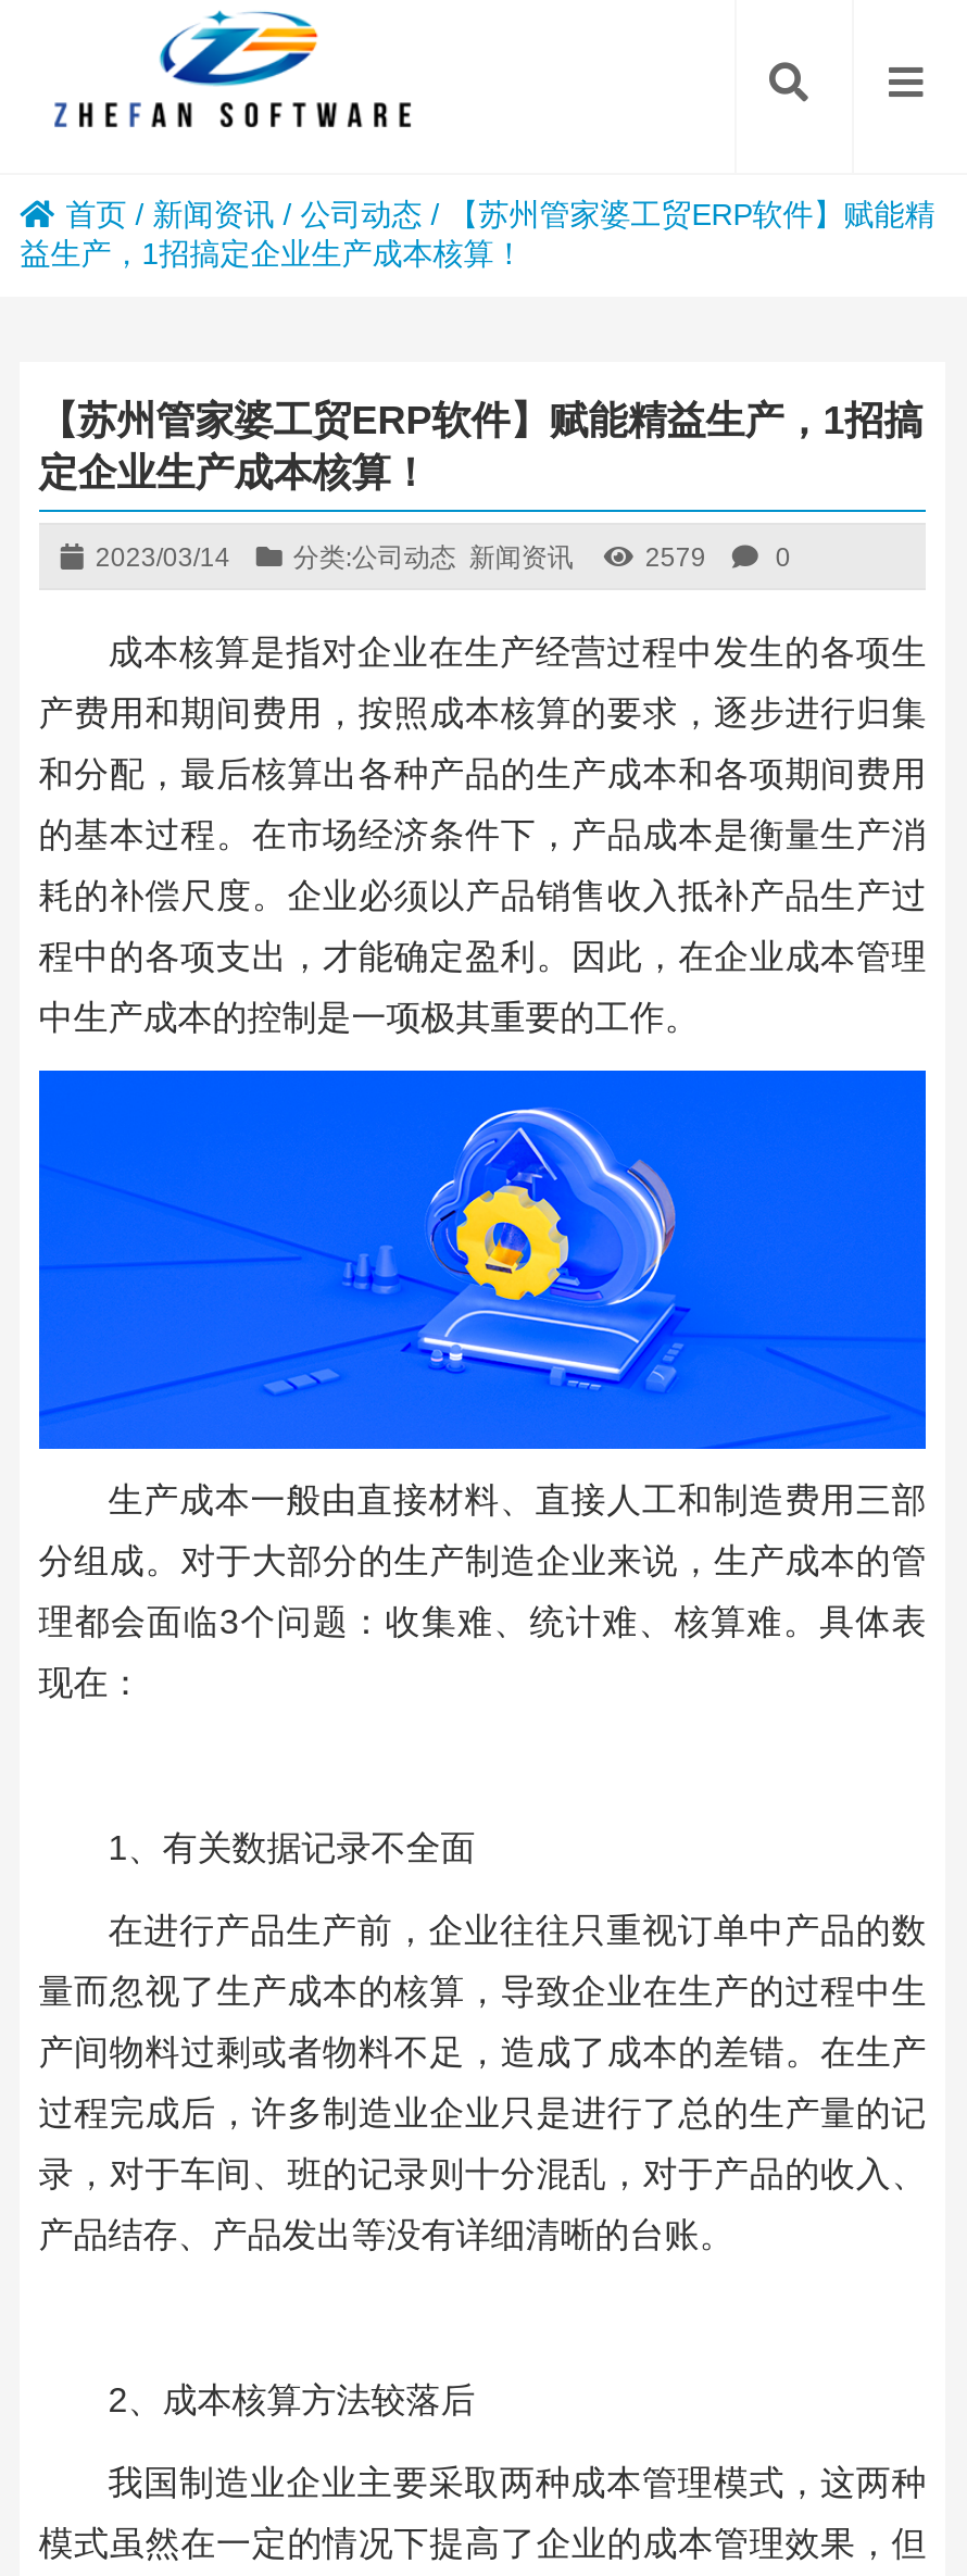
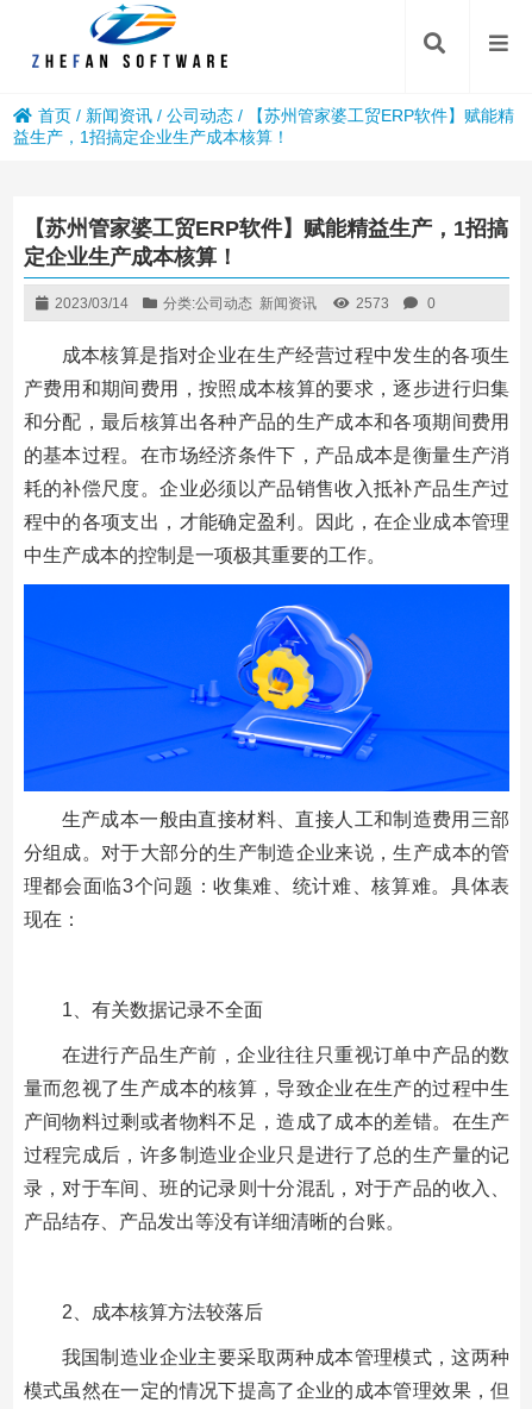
[645,542,706,573] 2579 -> [356,295,389,312] 2573

